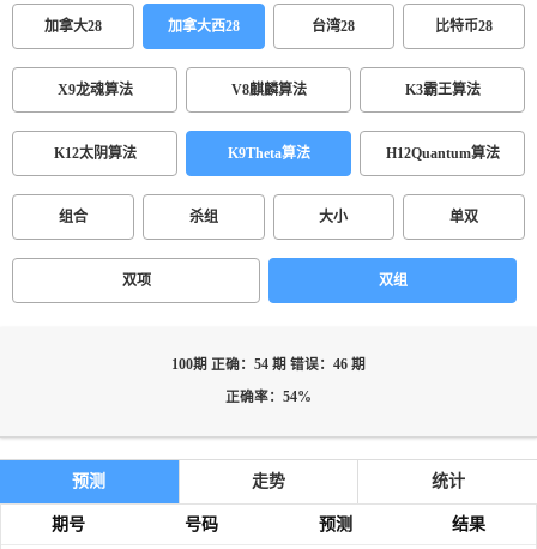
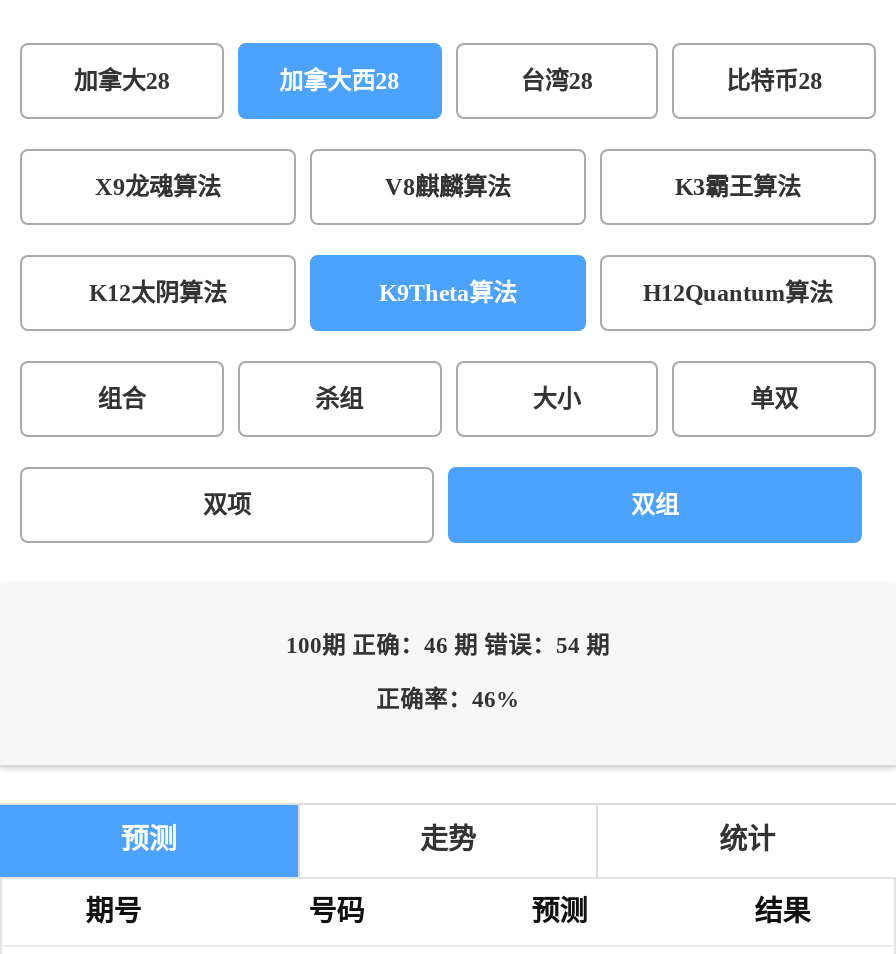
[171,357,366,373] 100期 正确：54 期 错误：46 期 -> [286,633,610,659] 100期 正确：46 期 错误：54 期
[225,390,312,405] 正确率：54% -> [376,687,520,713] 正确率：46%

